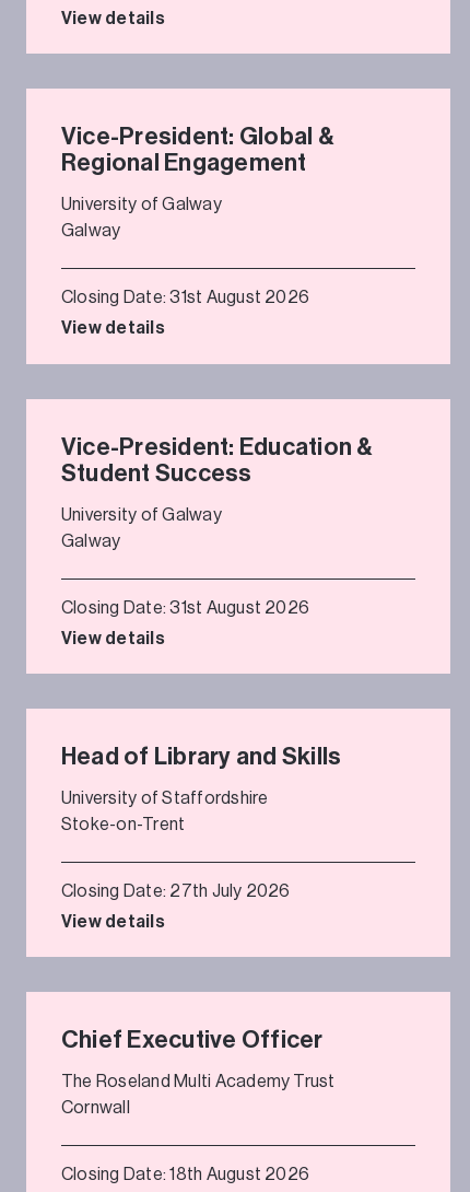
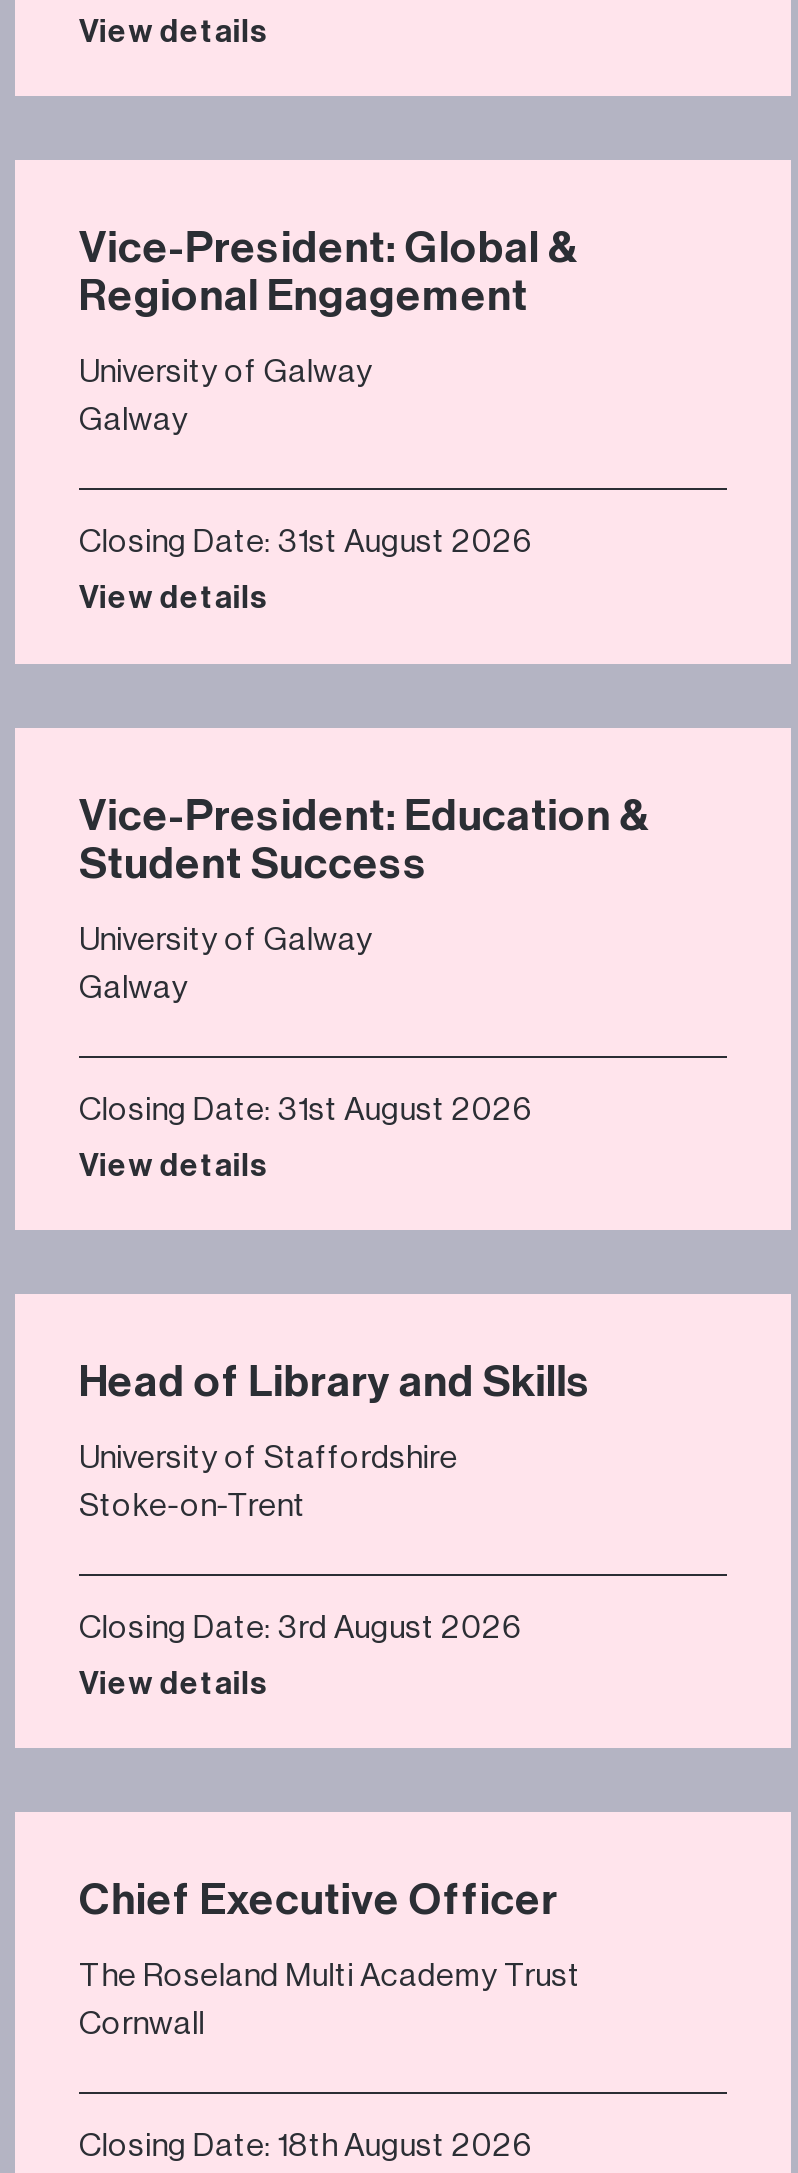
[61,882,290,900] Closing Date: 27th July 2026 -> [79,1612,523,1644] Closing Date: 3rd August 2026

